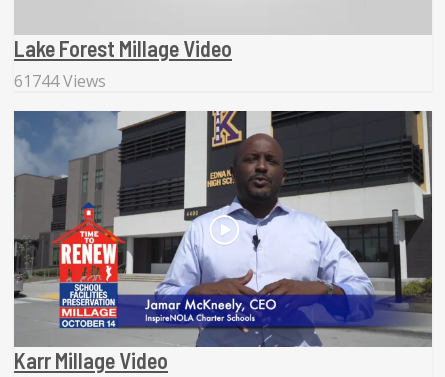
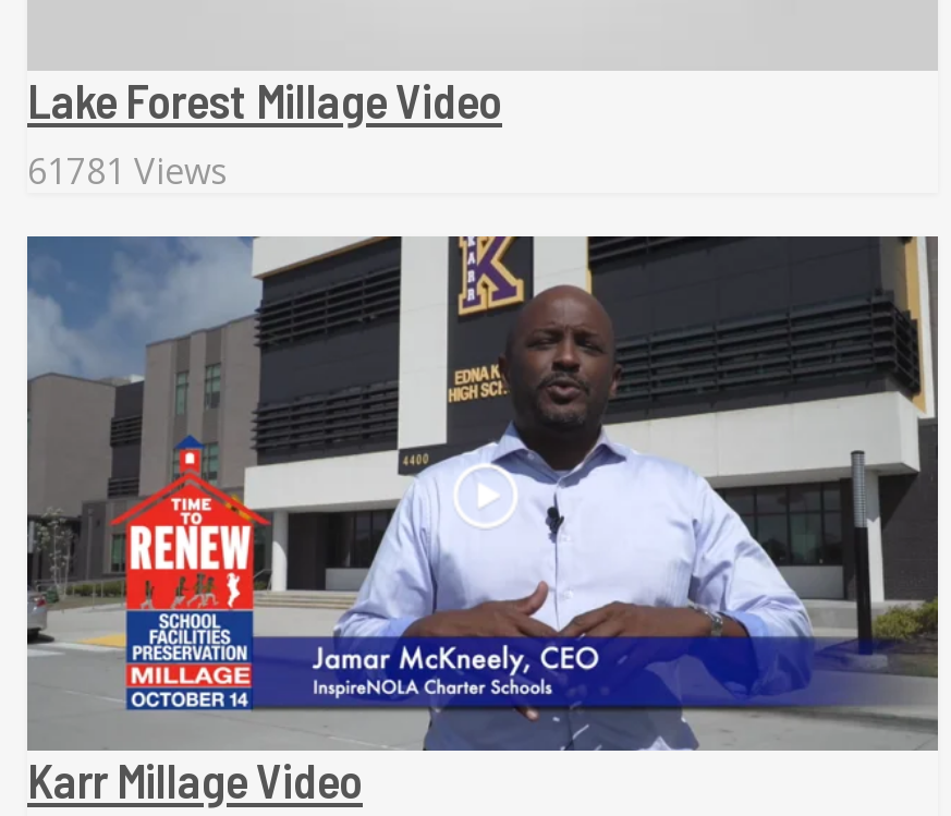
[14,70,106,92] 61744 Views -> [27,148,228,196] 61781 Views

